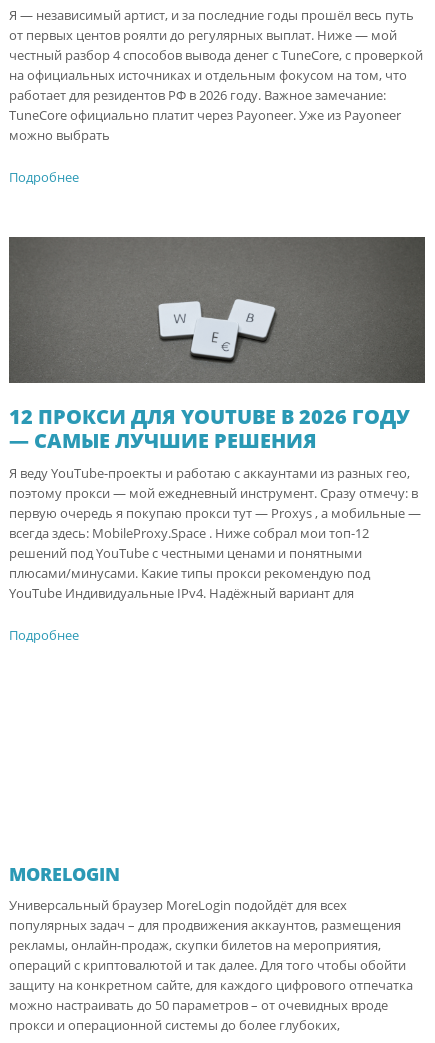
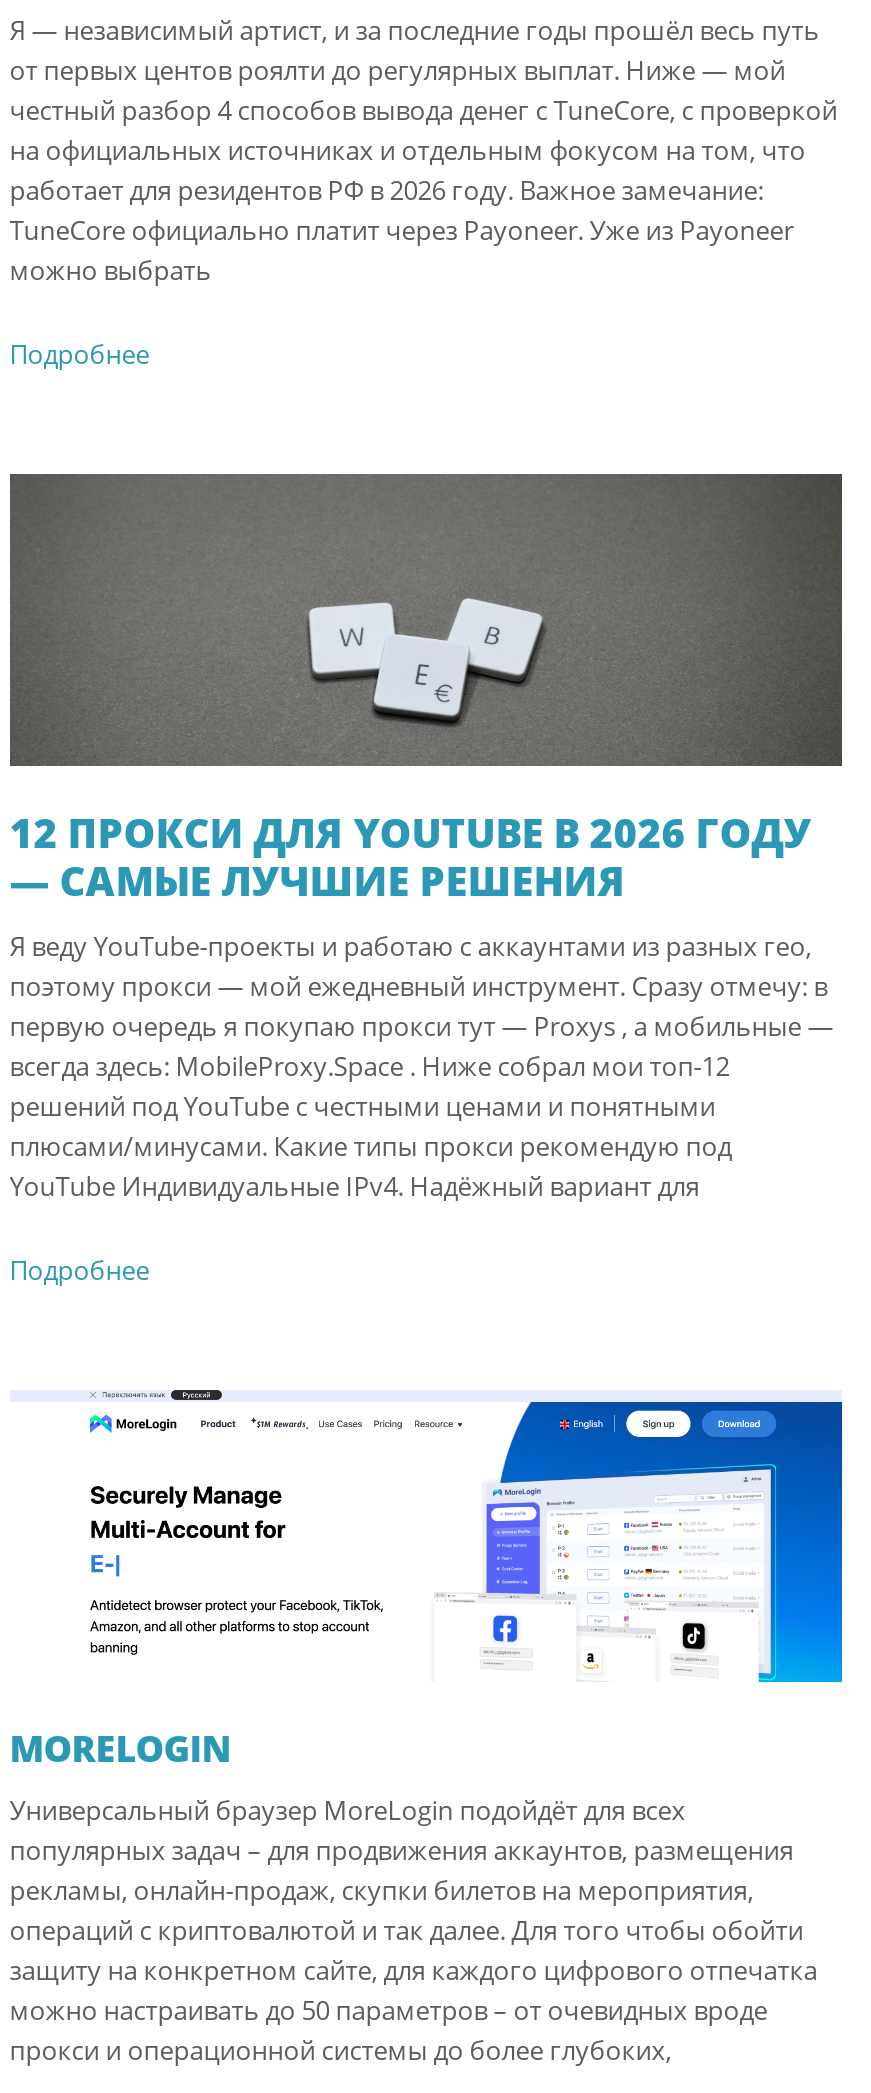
none -> [88,1388,844,1684] [image]

